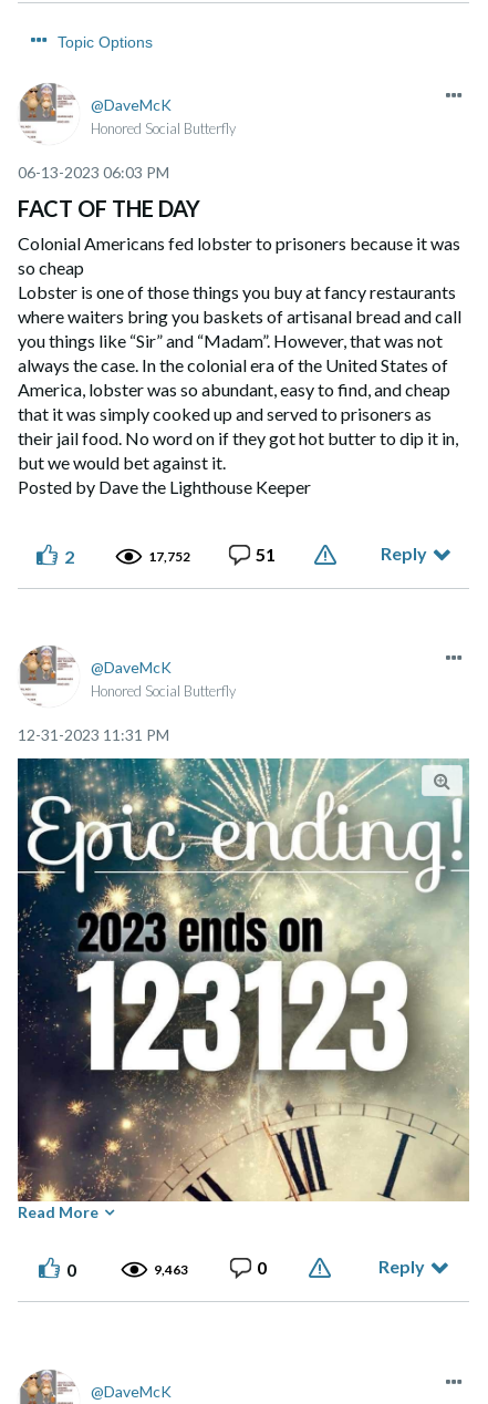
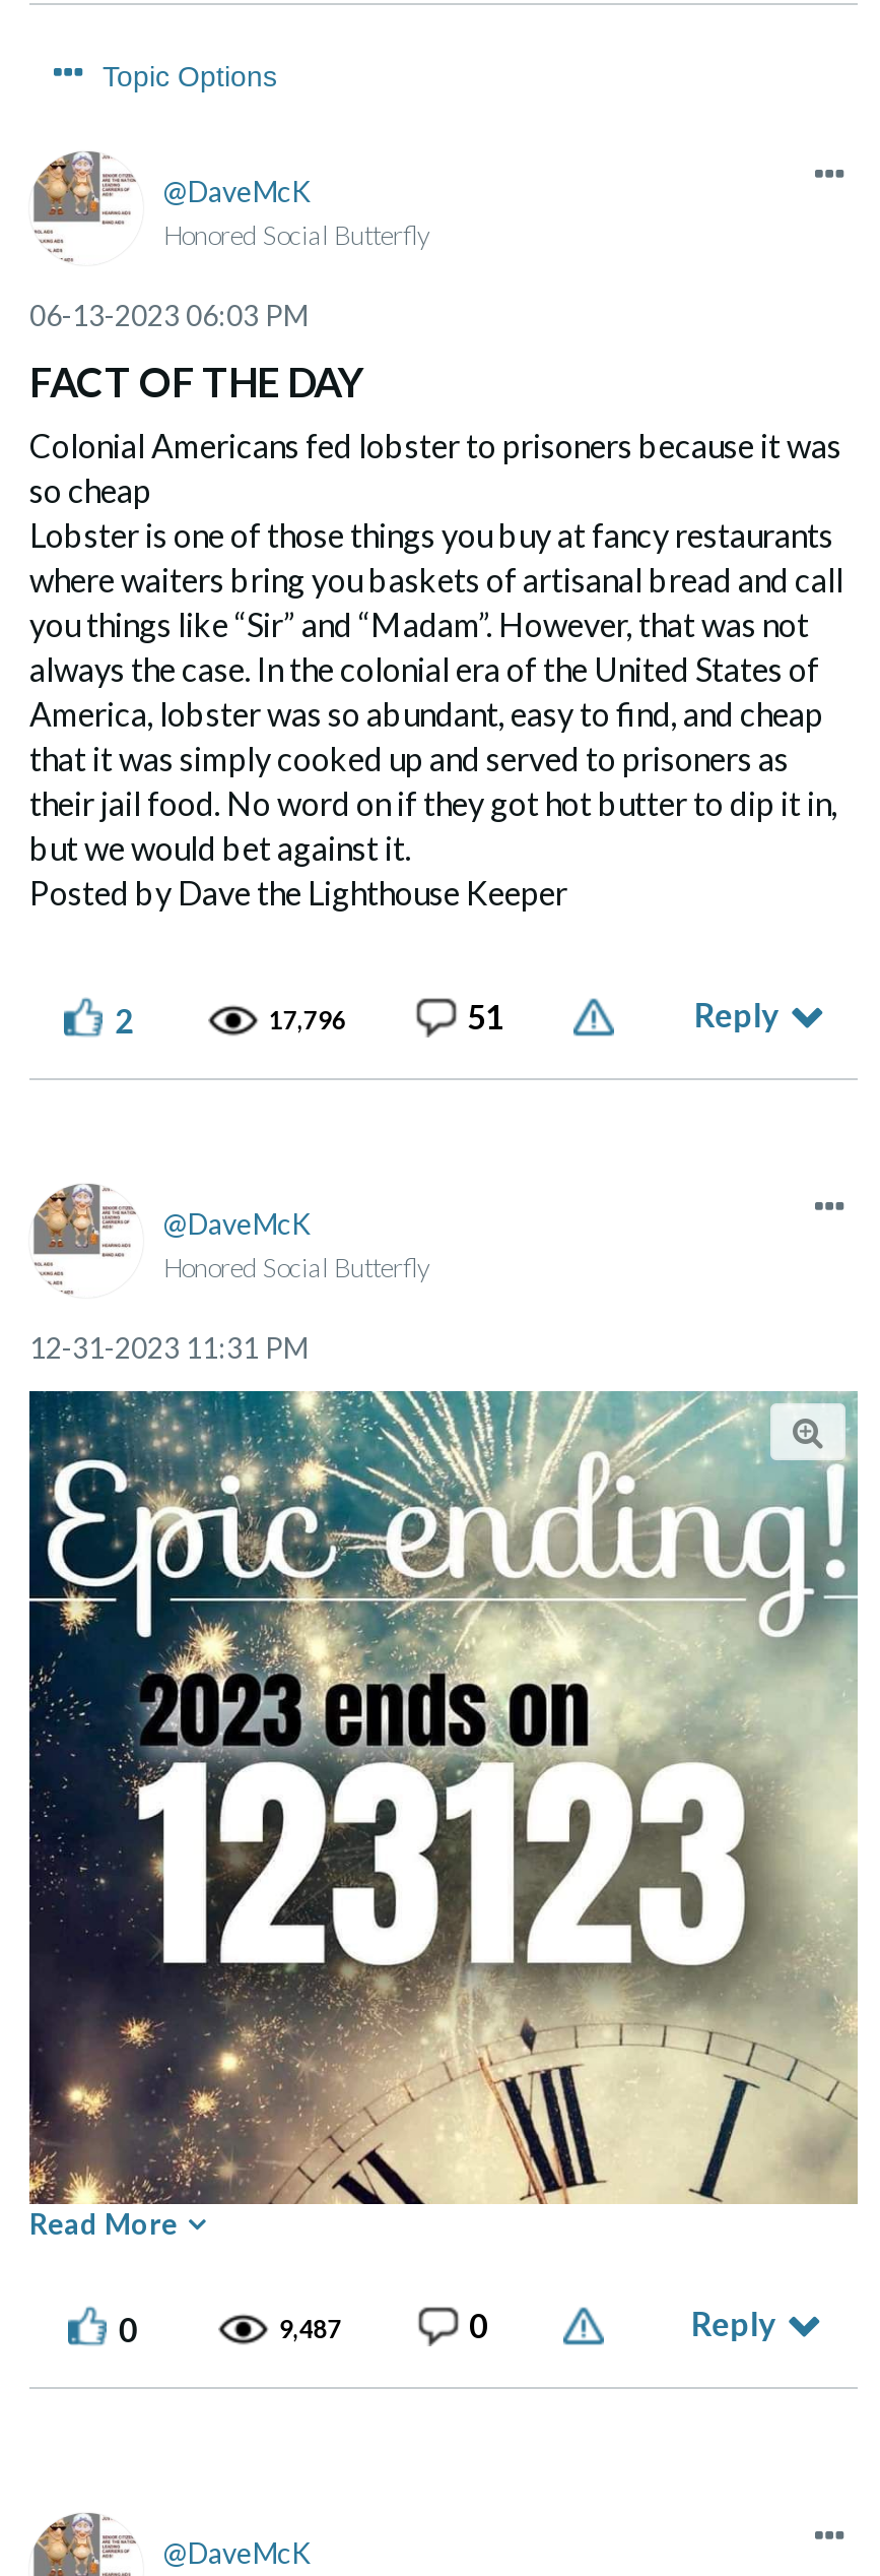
[148,548,190,564] 17,752 -> [269,1004,346,1035] 17,796
[153,1261,188,1277] 9,463 -> [279,2313,341,2344] 9,487

